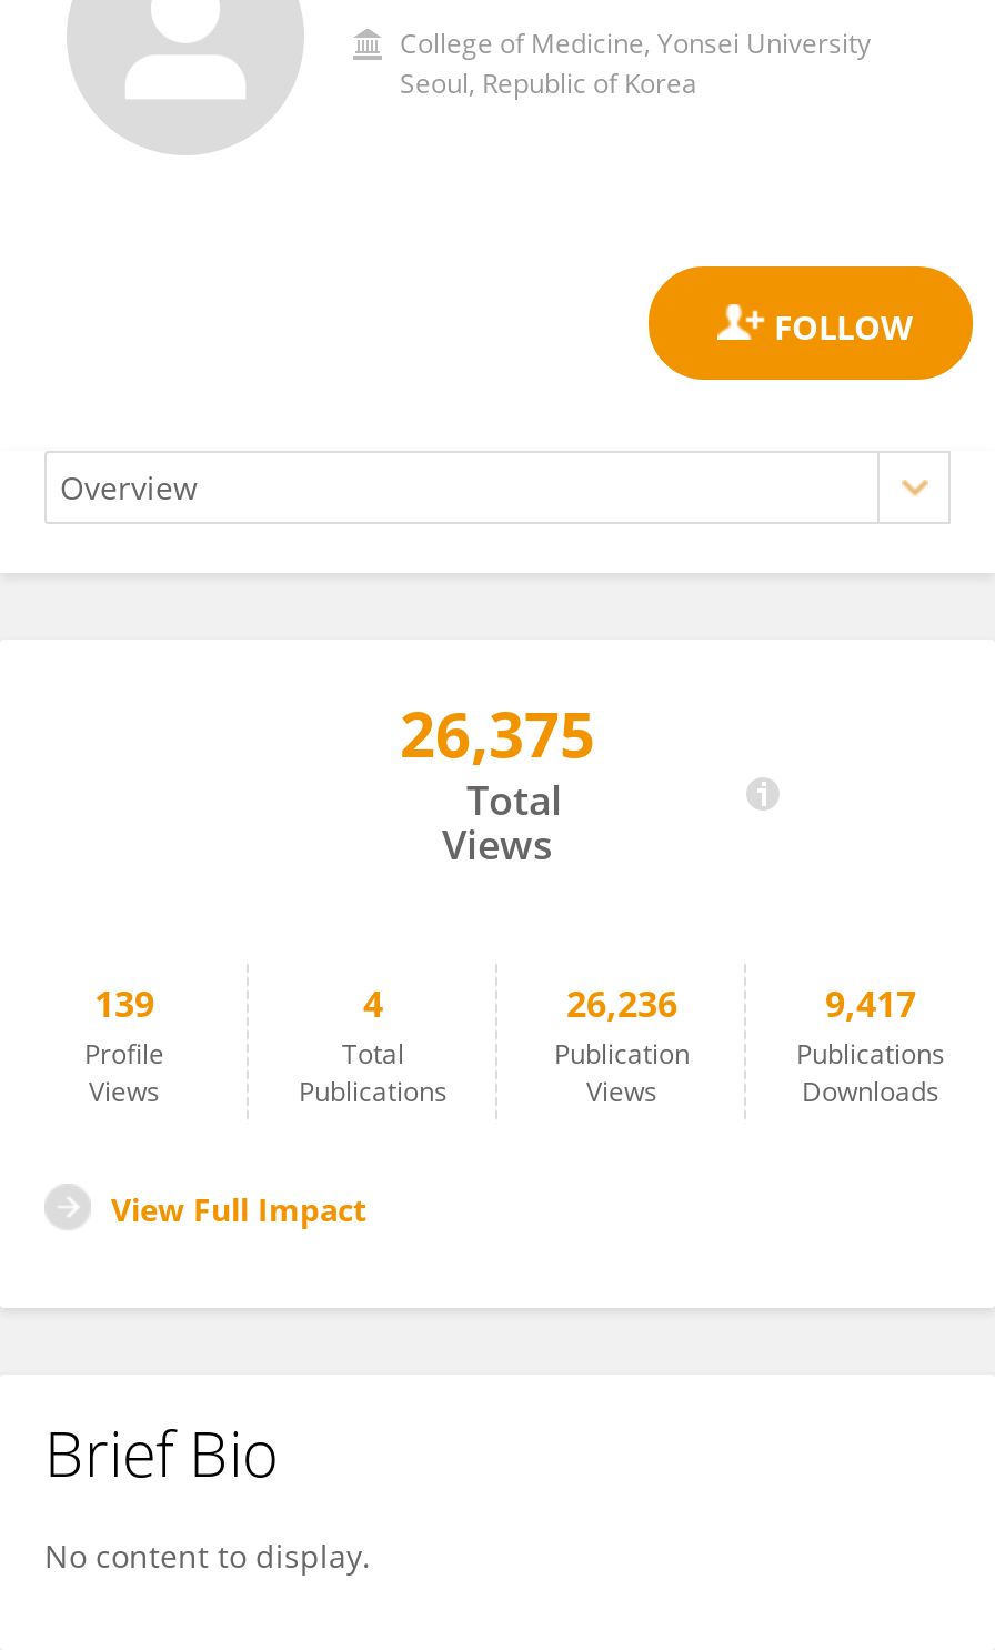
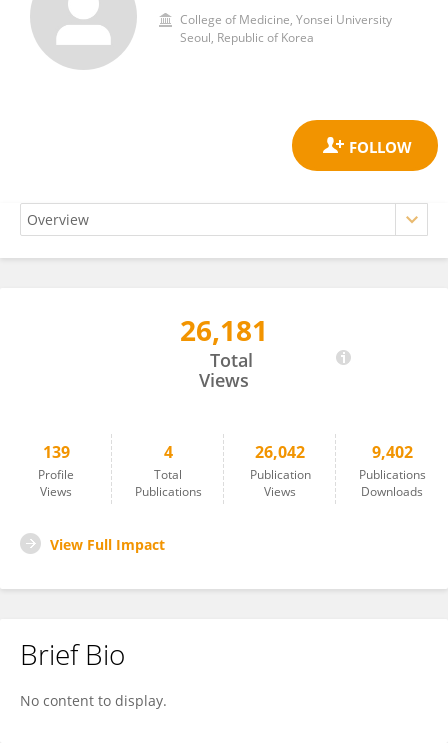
[400,691,595,775] 26,375 -> [180,311,268,349] 26,181
[566,979,677,1028] 26,236 -> [255,441,305,463] 26,042
[825,979,916,1028] 9,417 -> [371,441,412,463] 9,402

